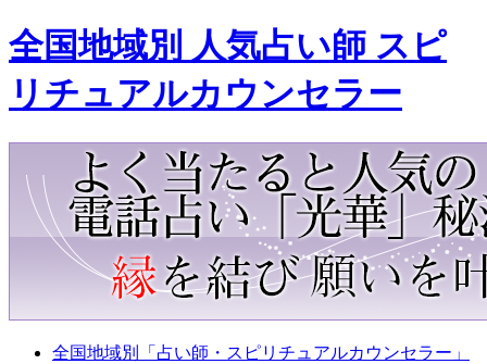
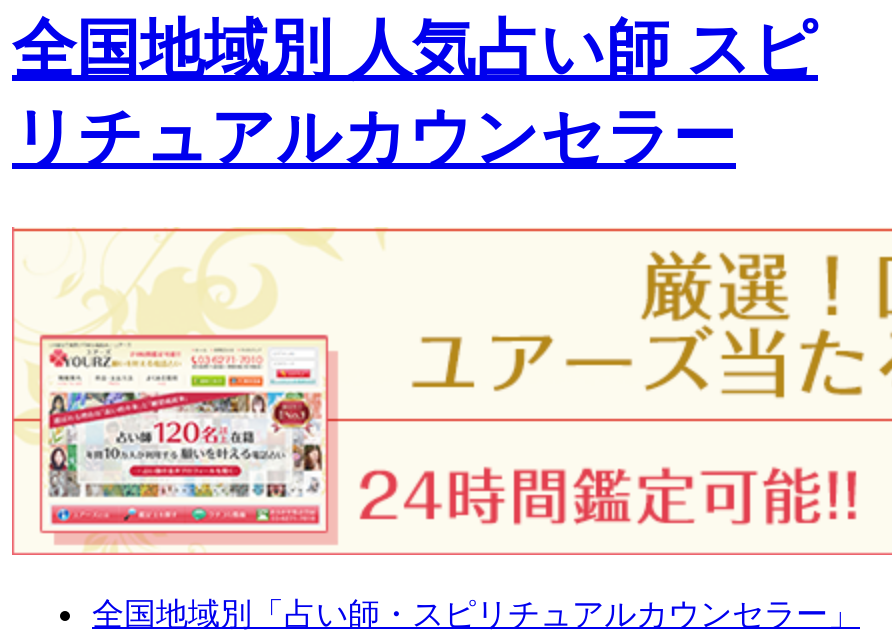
[9,142,484,321] [image] -> [12,227,886,555] [image]

